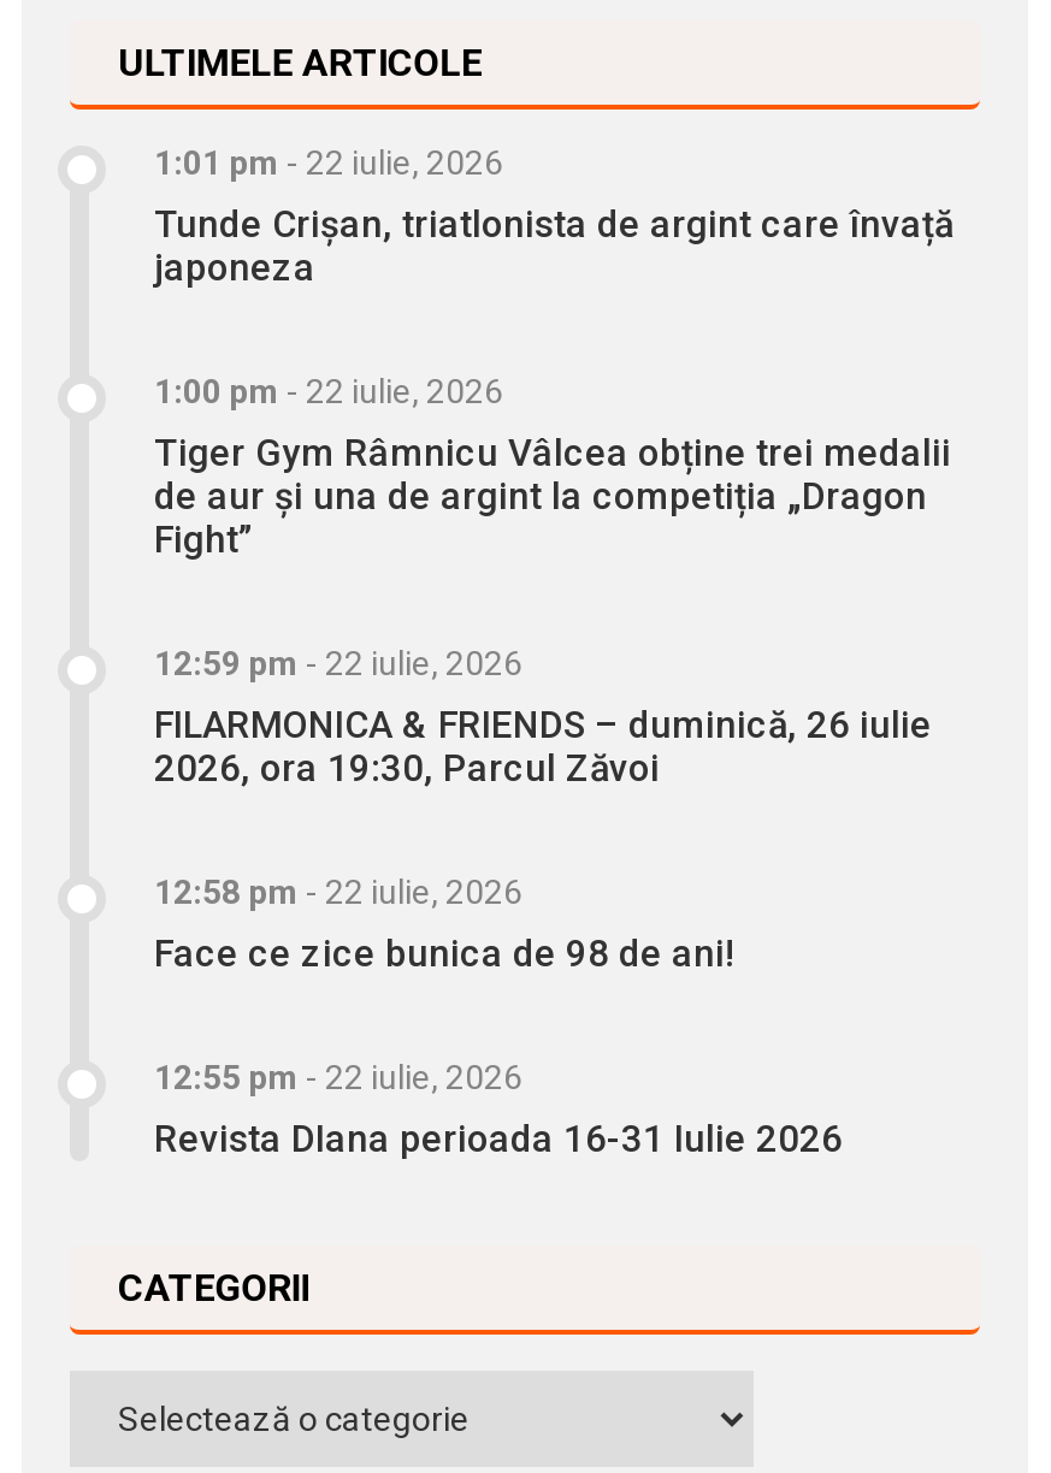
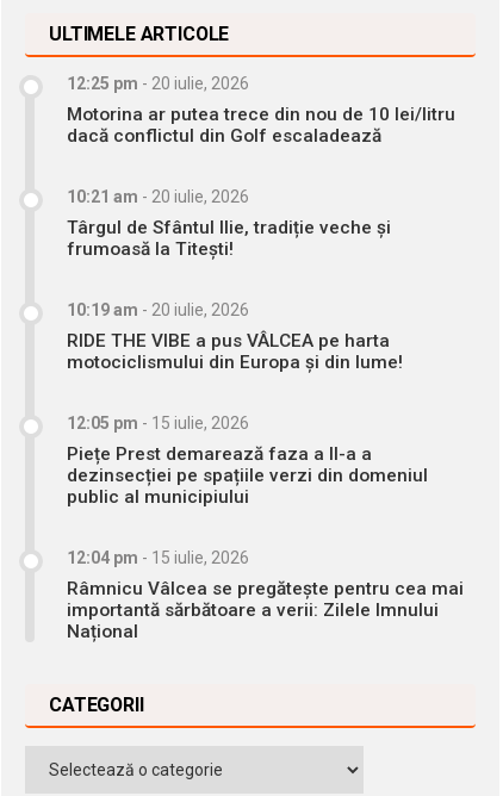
[154,143,503,182] 1:01 pm - 22 iulie, 2026 -> [67,74,249,93] 12:25 pm - 20 iulie, 2026
[154,204,953,290] Tunde Crișan, triatlonista de argint care învață | japoneza -> [67,104,455,147] Motorina ar putea trece din nou de 10 lei/litru | dacă conflictul din Golf escaladează
[154,372,503,411] 1:00 pm - 22 iulie, 2026 -> [67,187,249,206] 10:21 am - 20 iulie, 2026
[154,432,951,562] Tiger Gym Râmnicu Vâlcea obține trei medalii | de aur și una de argint la competiția „Dragon | Fight” -> [67,217,391,260] Târgul de Sfântul Ilie, tradiție veche și | frumoasă la Titești!
[154,644,522,683] 12:59 pm - 22 iulie, 2026 -> [67,300,249,319] 10:19 am - 20 iulie, 2026
[154,704,932,791] FILARMONICA & FRIENDS – duminică, 26 iulie | 2026, ora 19:30, Parcul Zăvoi -> [67,330,403,373] RIDE THE VIBE a pus VÂLCEA pe harta | motociclismului din Europa și din lume!
[154,873,522,911] 12:58 pm - 22 iulie, 2026 -> [67,414,249,433] 12:05 pm - 15 iulie, 2026
[154,933,734,976] Face ce zice bunica de 98 de ani! -> [67,443,428,508] Piețe Prest demarează faza a II-a a | dezinsecției pe spațiile verzi din domeniul | public al municipiului
[154,1058,522,1097] 12:55 pm - 22 iulie, 2026 -> [67,548,249,567] 12:04 pm - 15 iulie, 2026
[154,1118,843,1162] Revista DIana perioada 16-31 Iulie 2026 -> [67,578,464,642] Râmnicu Vâlcea se pregătește pentru cea mai | importantă sărbătoare a verii: Zilele Imnului | Național

